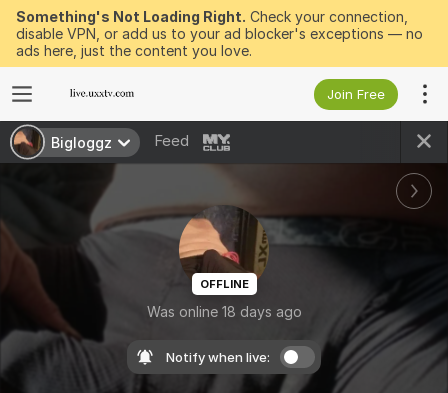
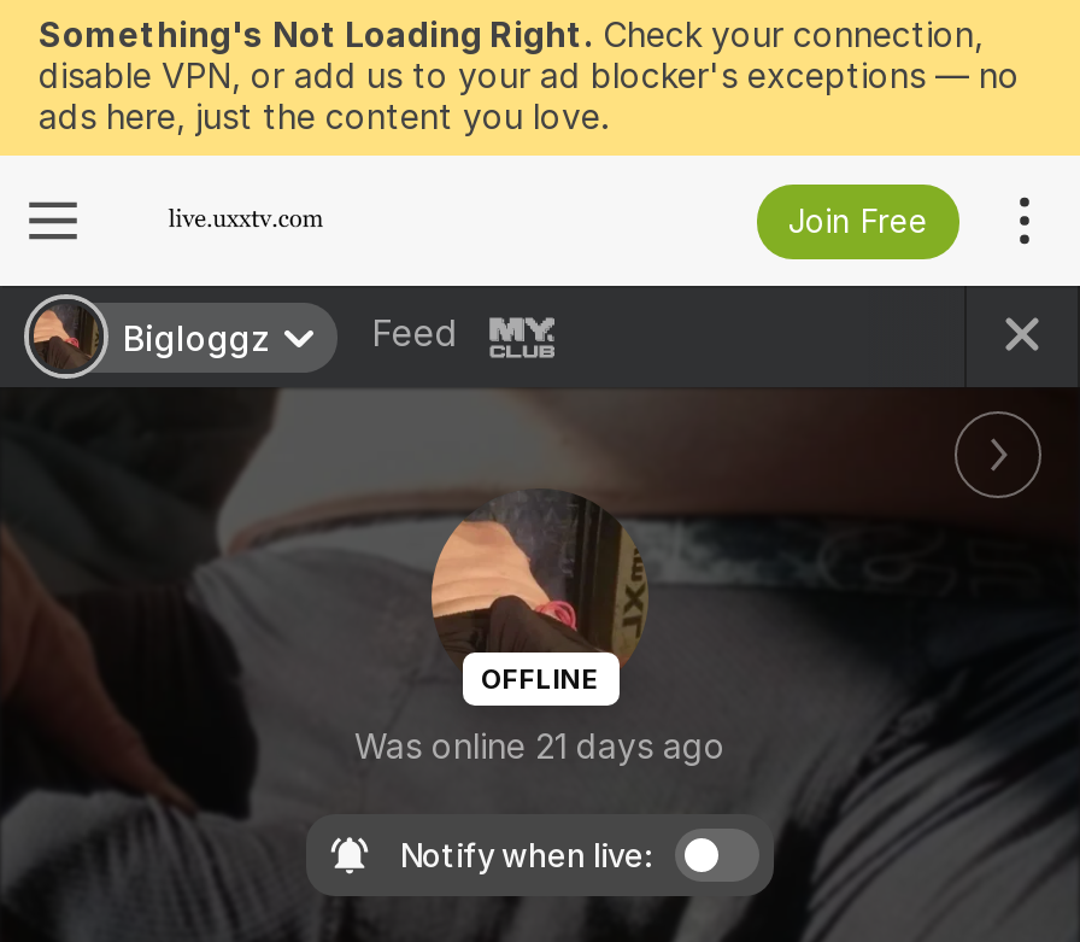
[146,302,301,319] Was online 18 days ago -> [354,724,726,765] Was online 21 days ago

